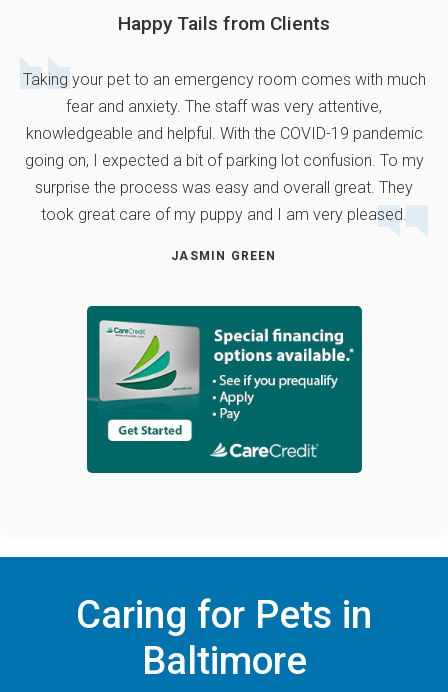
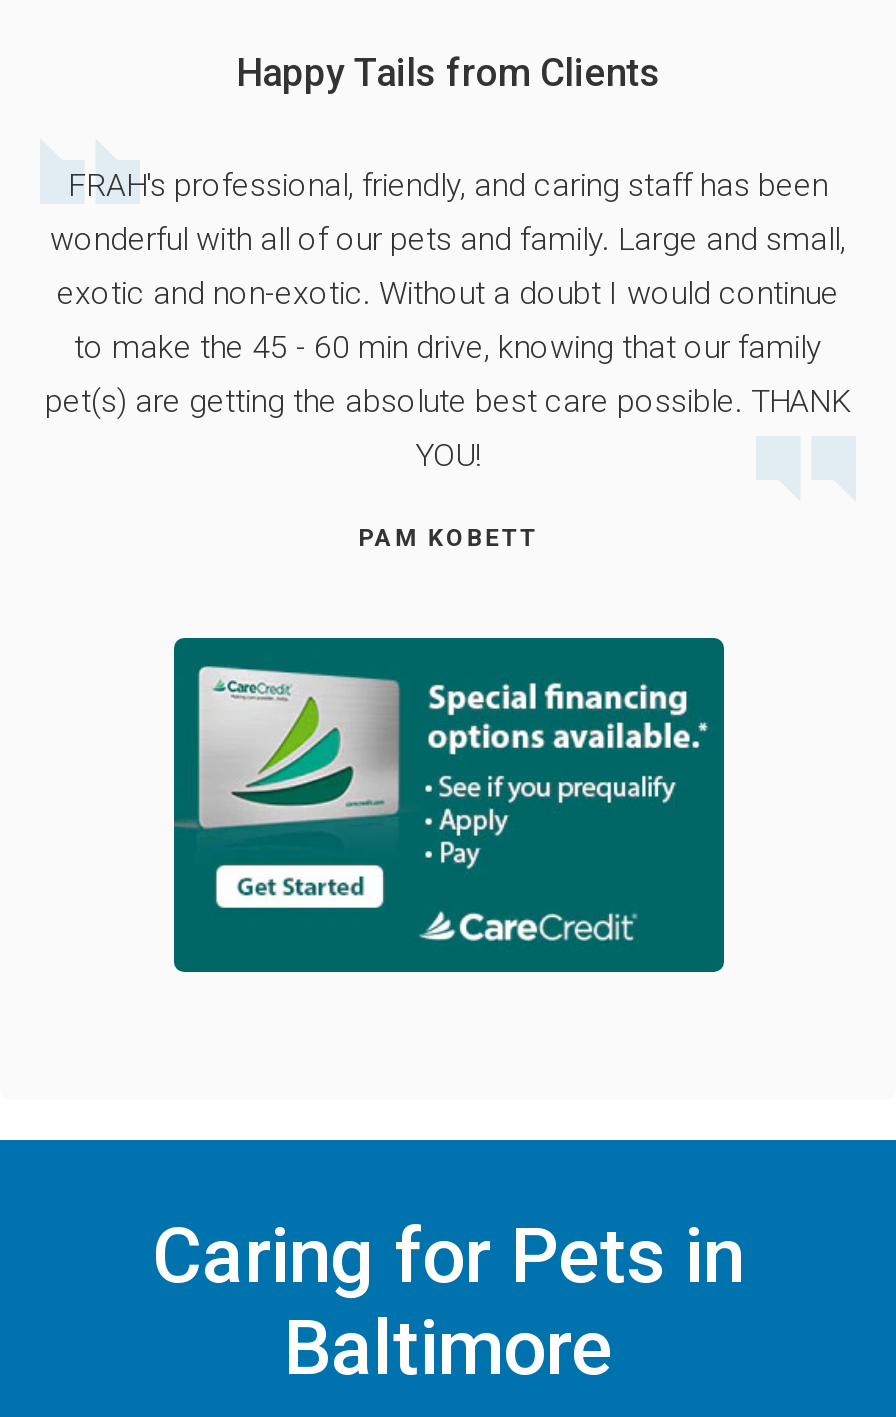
[22,70,425,224] Taking your pet to an emergency room comes with much | fear and anxiety. The staff was very attentive, | knowledgeable and helpful. With the COVID-19 pandemic | going on, I expected a bit of parking lot confusion. To my | surprise the process was easy and overall great. They | took great care of my puppy and I am very pleased. -> [45,166,851,474] FRAH's professional, friendly, and caring staff has been | wonderful with all of our pets and family. Large and small, | exotic and non-exotic. Without a doubt I would continue | to make the 45 - 60 min drive, knowing that our family | pet(s) are getting the absolute best care possible. THANK | YOU!
[171,249,277,263] JASMIN GREEN -> [358,524,538,552] PAM KOBETT

